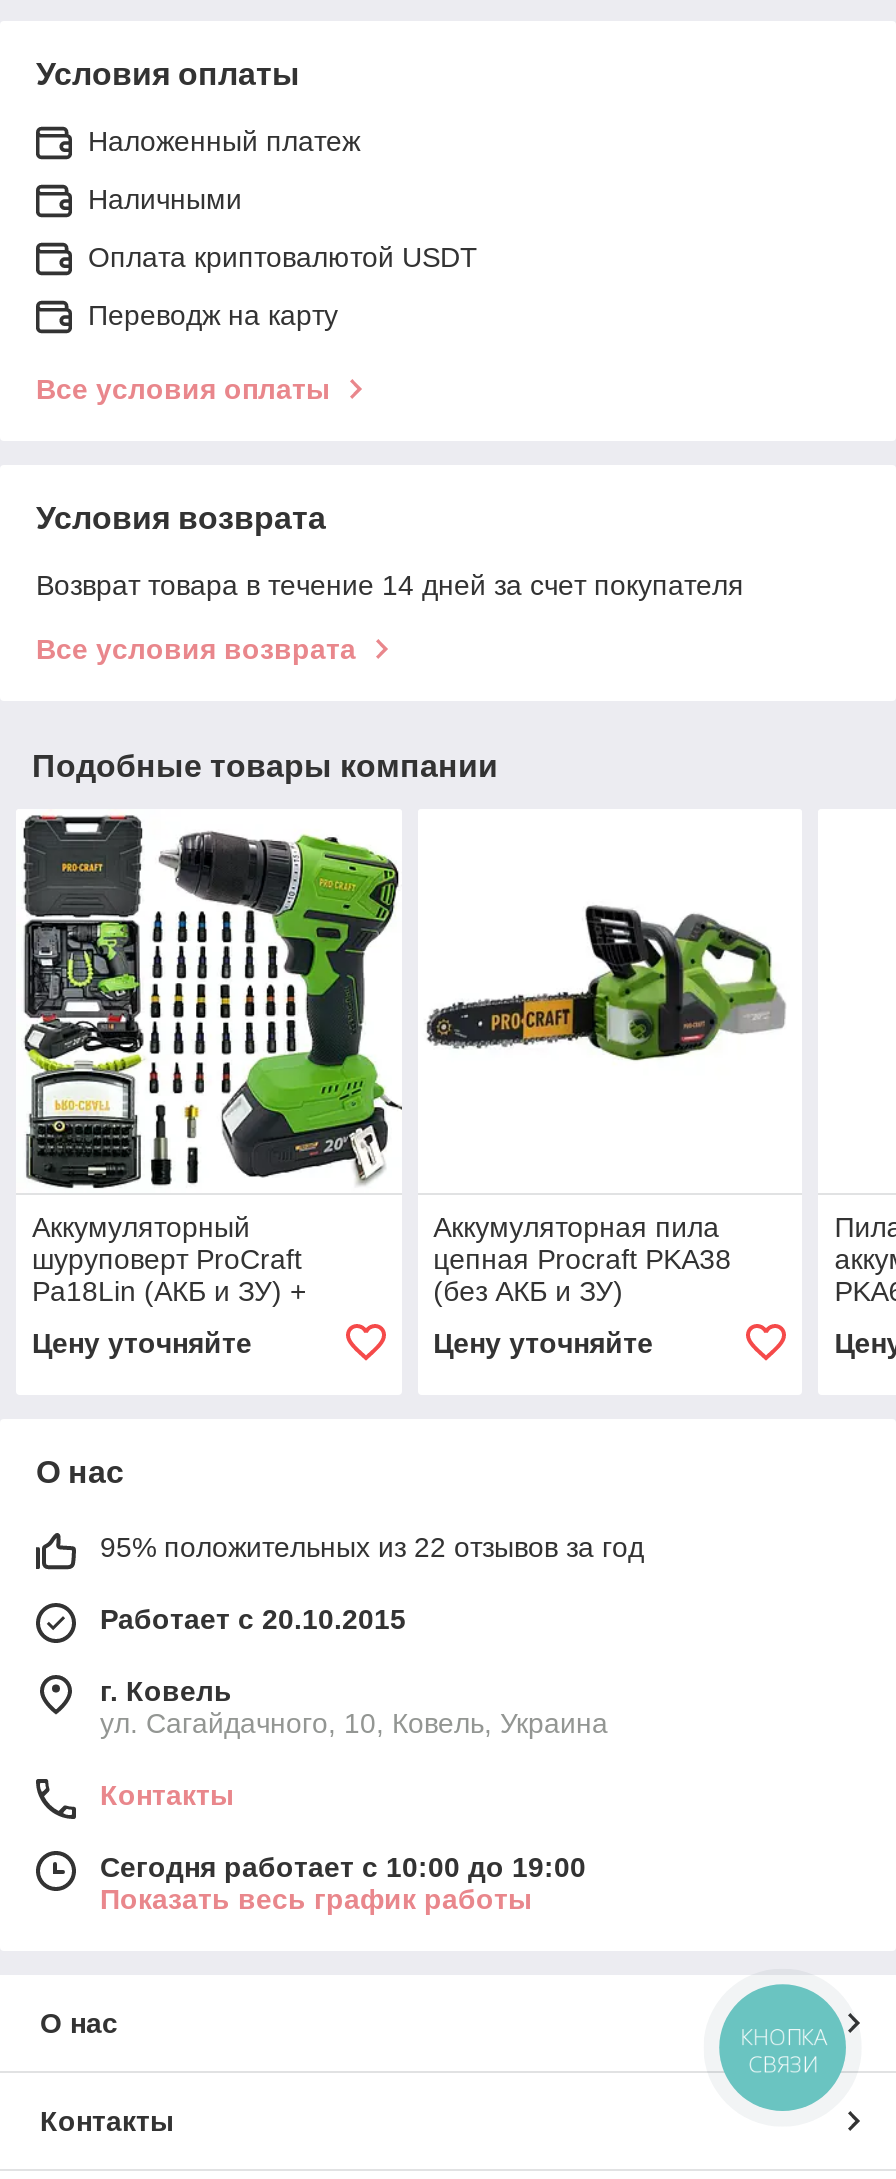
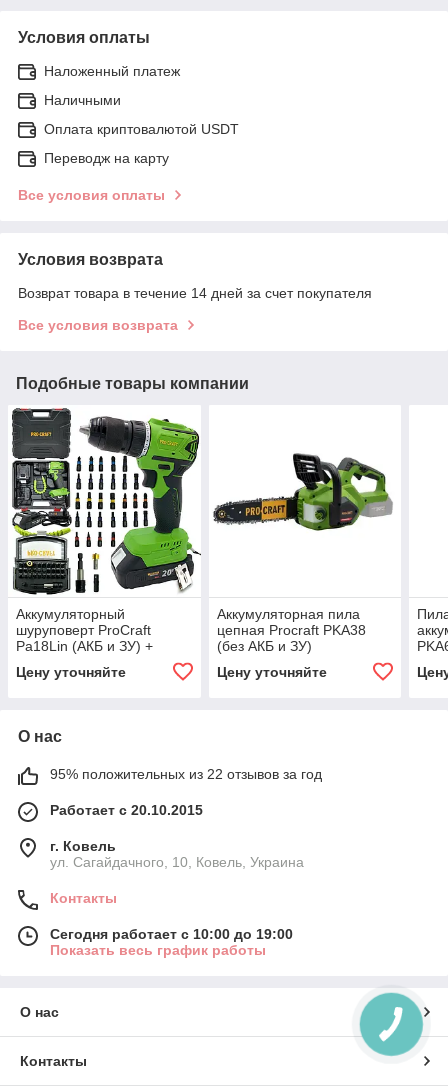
[740,2022,827,2079] КНОПКА | СВЯЗИ -> none

